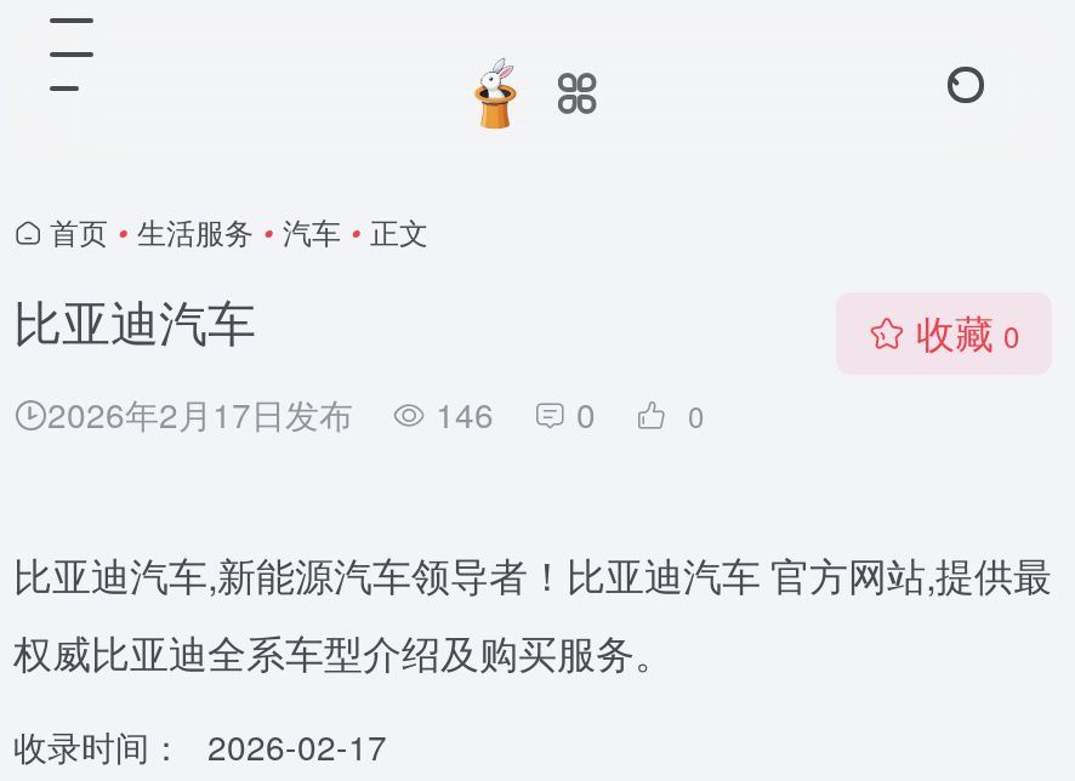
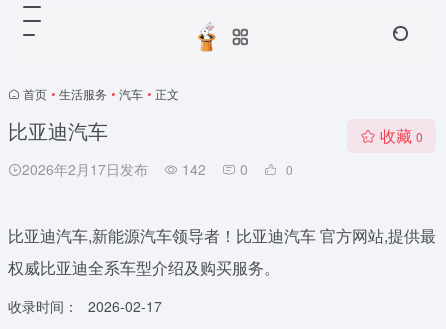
[47,389,596,438] 2026年2月17日发布 146 0 -> [22,159,248,179] 2026年2月17日发布 142 0

